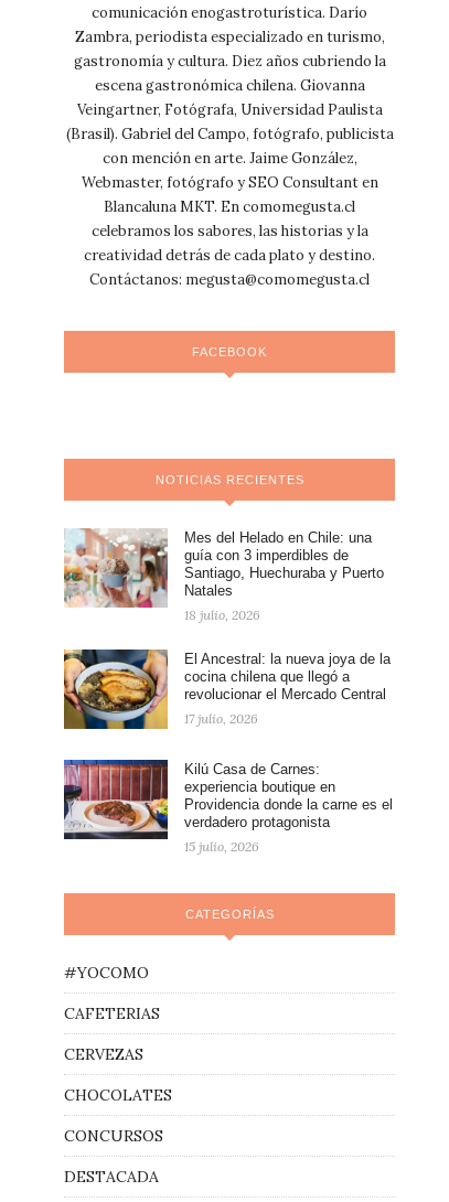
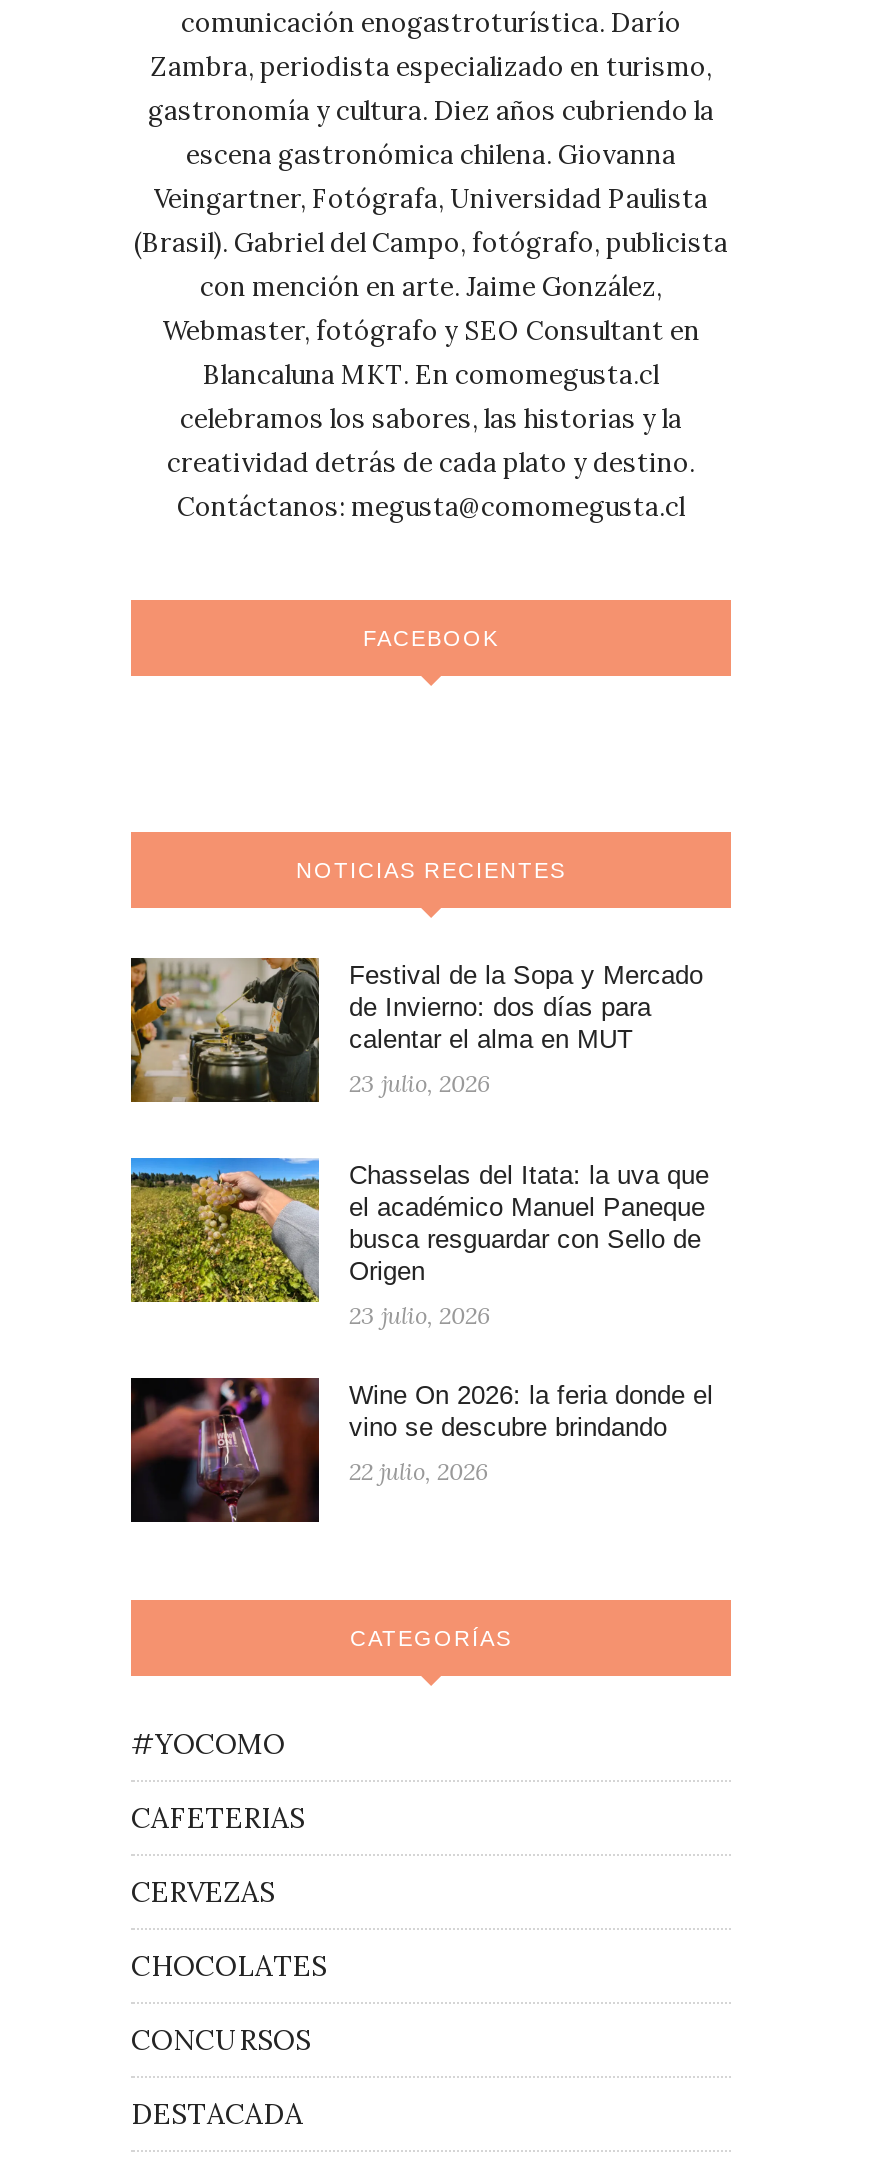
[63,528,384,609] [image] | Mes del Helado en Chile: una | guía con 3 imperdibles de | Santiago, Huechuraba y Puerto | Natales -> [129,956,703,1104] [image] | Festival de la Sopa y Mercado | de Invierno: dos días para | calentar el alma en MUT
[184,606,260,623] 18 julio, 2026 -> [349,1068,491,1098] 23 julio, 2026
[63,648,391,730] [image] | El Ancestral: la nueva joya de la | cocina chilena que llegó a | revolucionar el Mercado Central -> [129,1156,709,1304] [image] | Chasselas del Itata: la uva que | el académico Manuel Paneque | busca resguardar con Sello de | Origen
[184,710,258,726] 17 julio, 2026 -> [349,1300,491,1330] 23 julio, 2026
[63,759,393,840] [image] | Kilú Casa de Carnes: | experiencia boutique en | Providencia donde la carne es el | verdadero protagonista -> [129,1376,713,1522] [image] | Wine On 2026: la feria donde el | vino se descubre brindando
[184,838,259,855] 15 julio, 2026 -> [349,1456,489,1486] 22 julio, 2026

